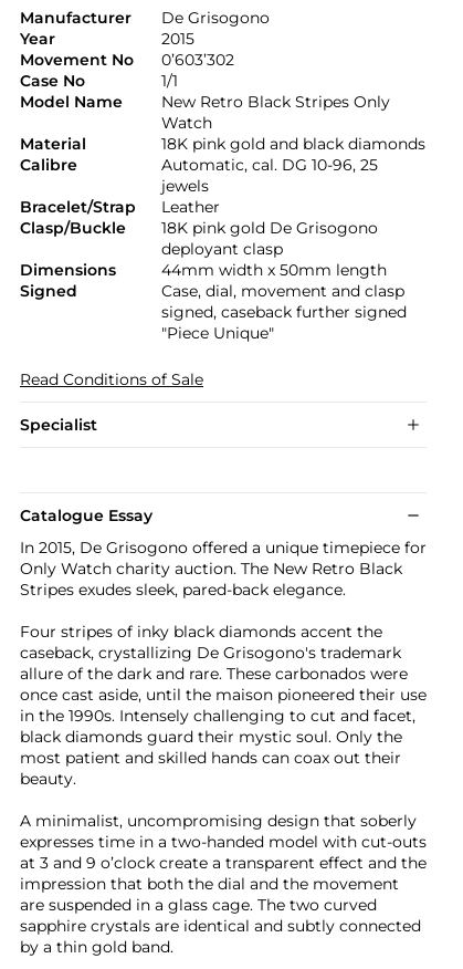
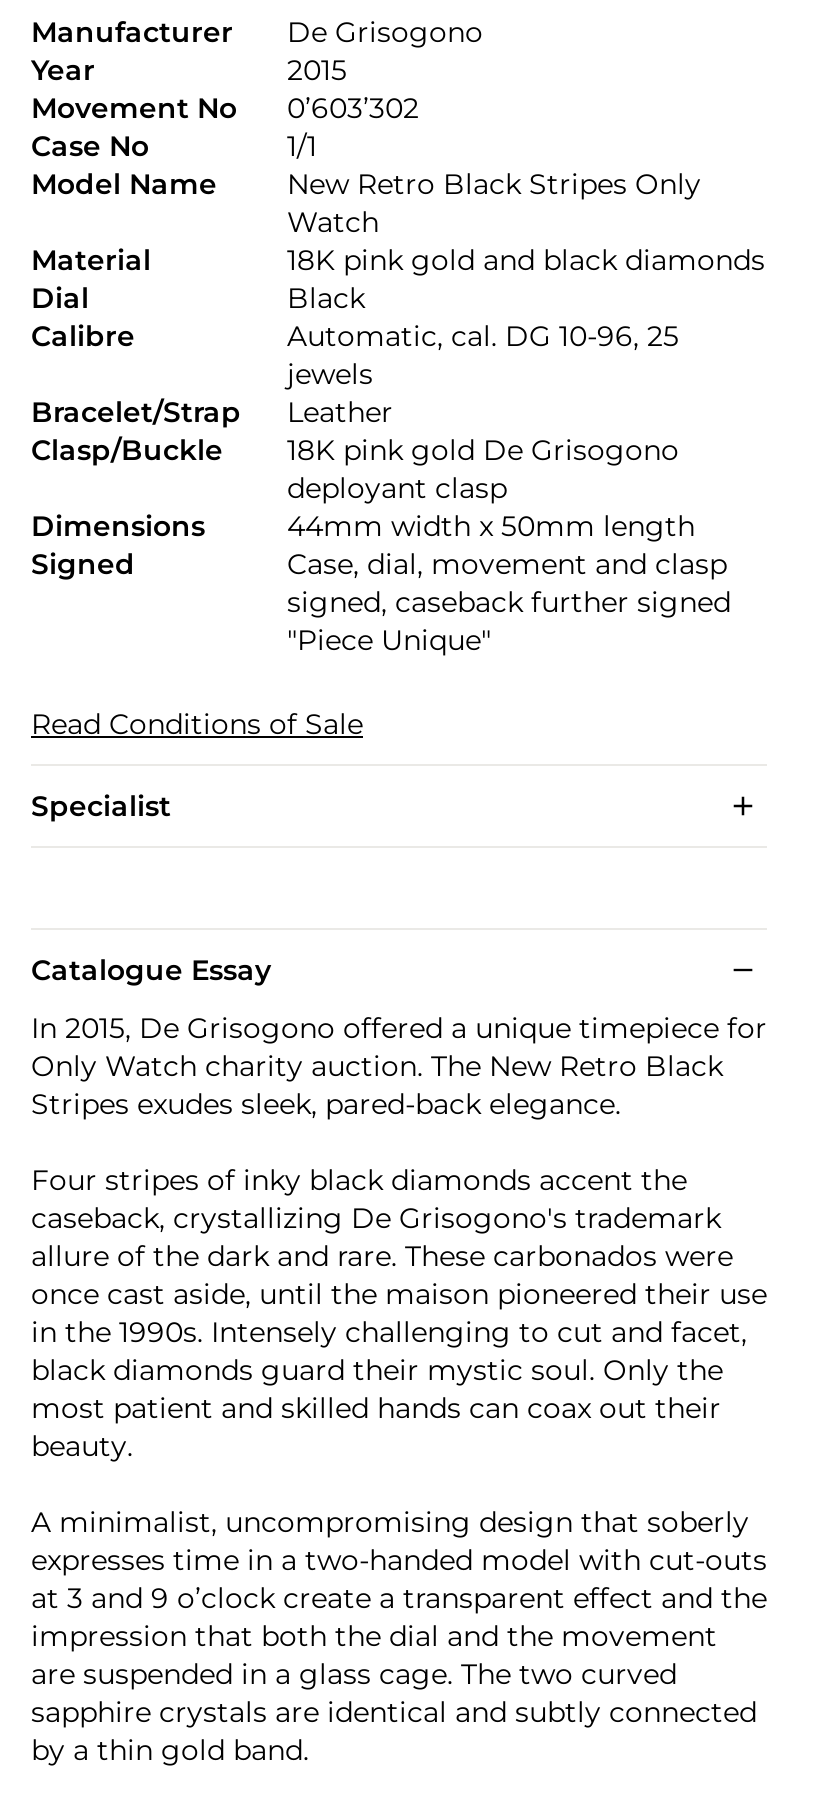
none -> [31,281,365,317] Dial | Black

